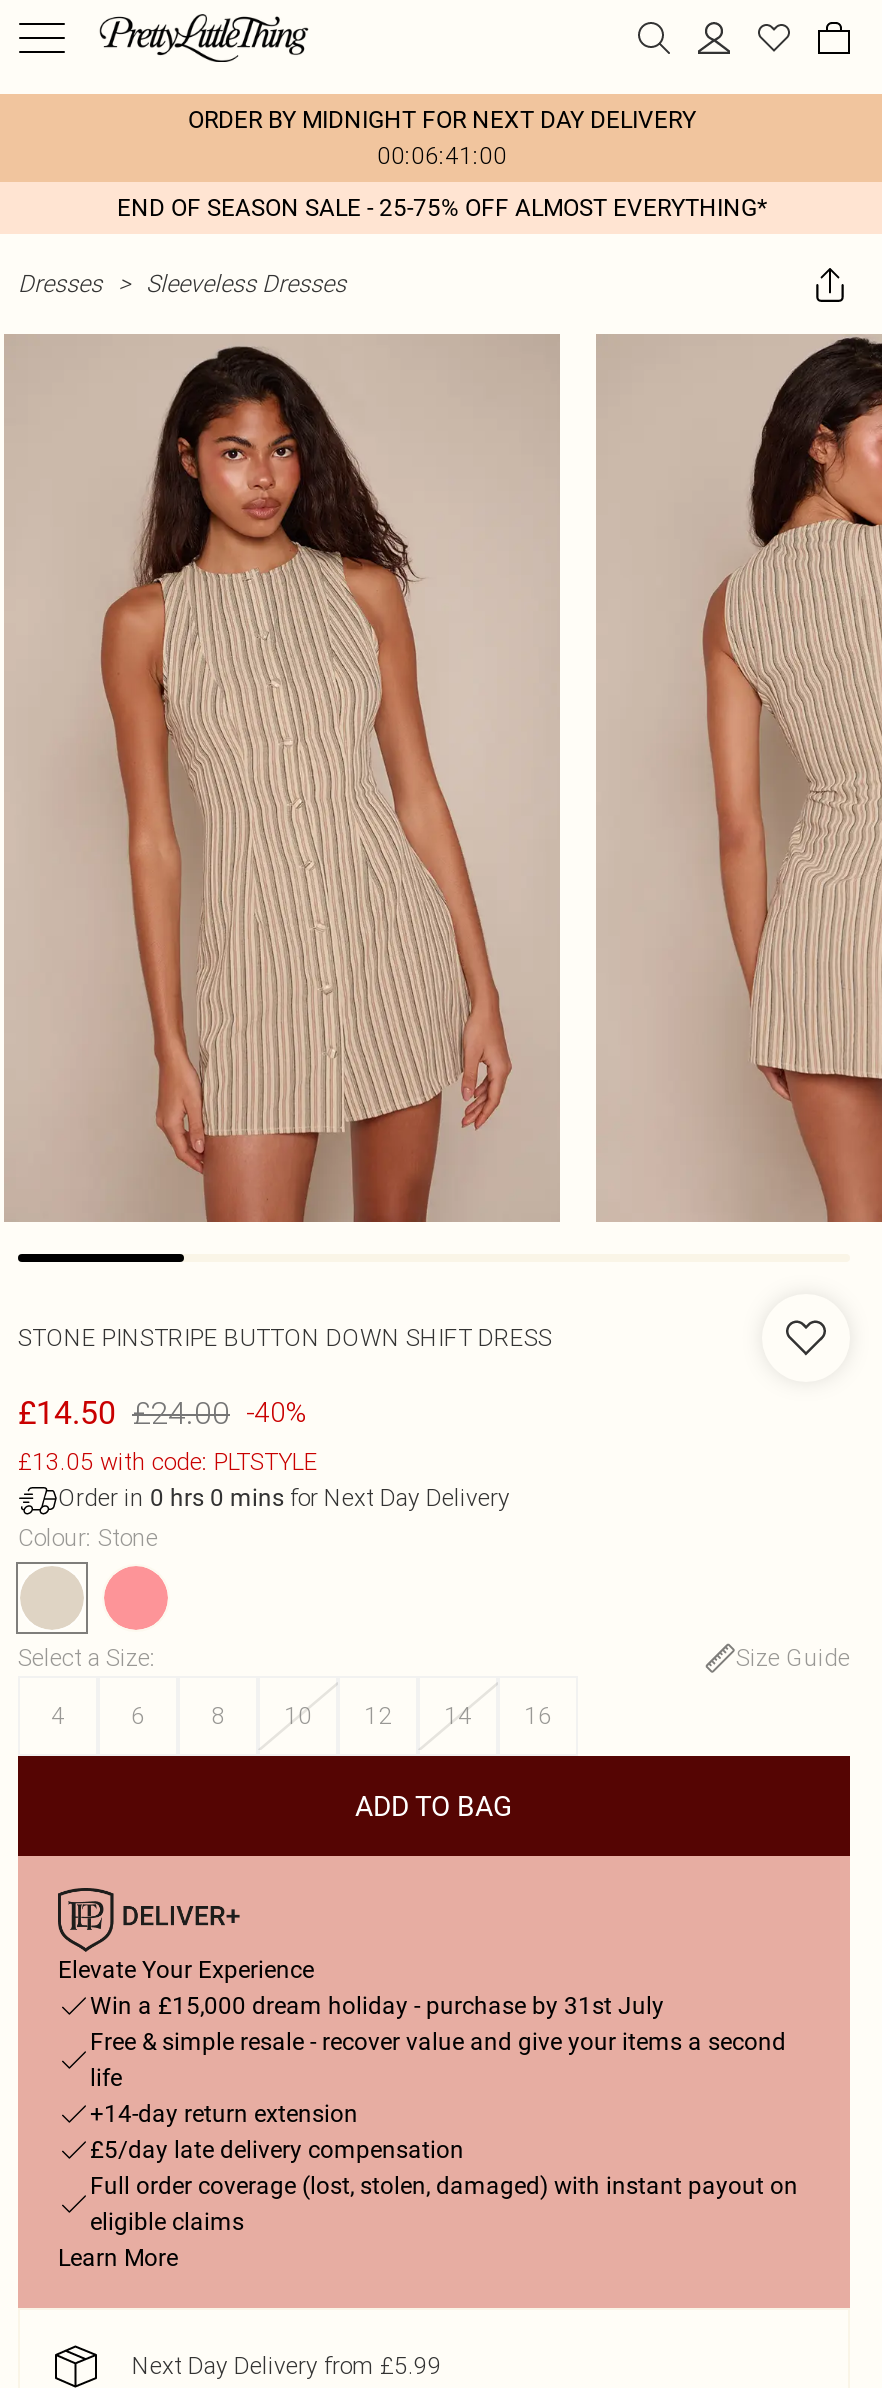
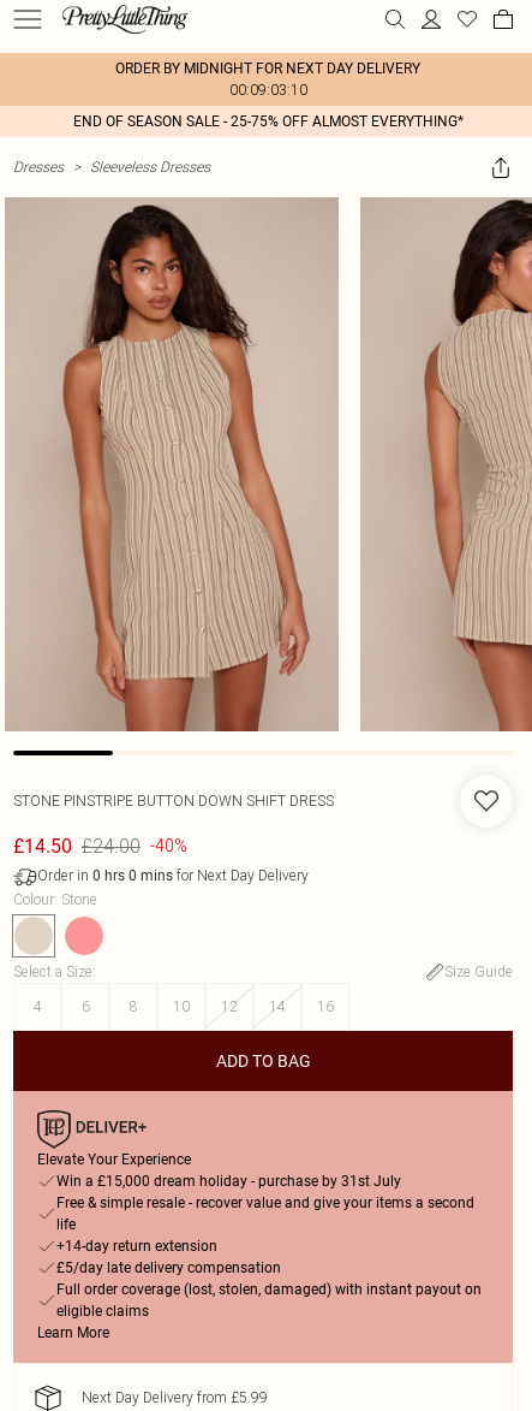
[377,140,507,170] 00:06:41:00 -> [229,81,307,99] 00:09:03:10
[18,1446,318,1476] £13.05 with code: PLTSTYLE -> none

